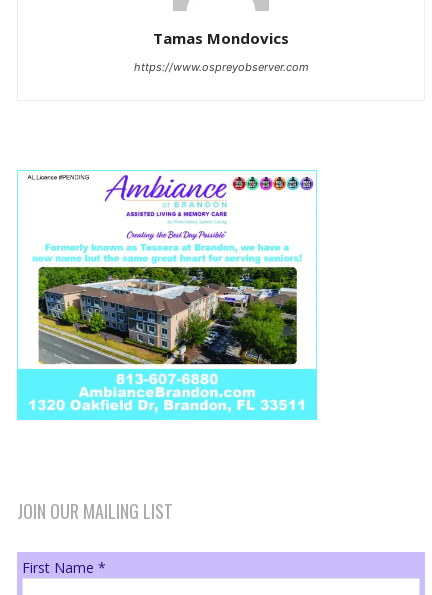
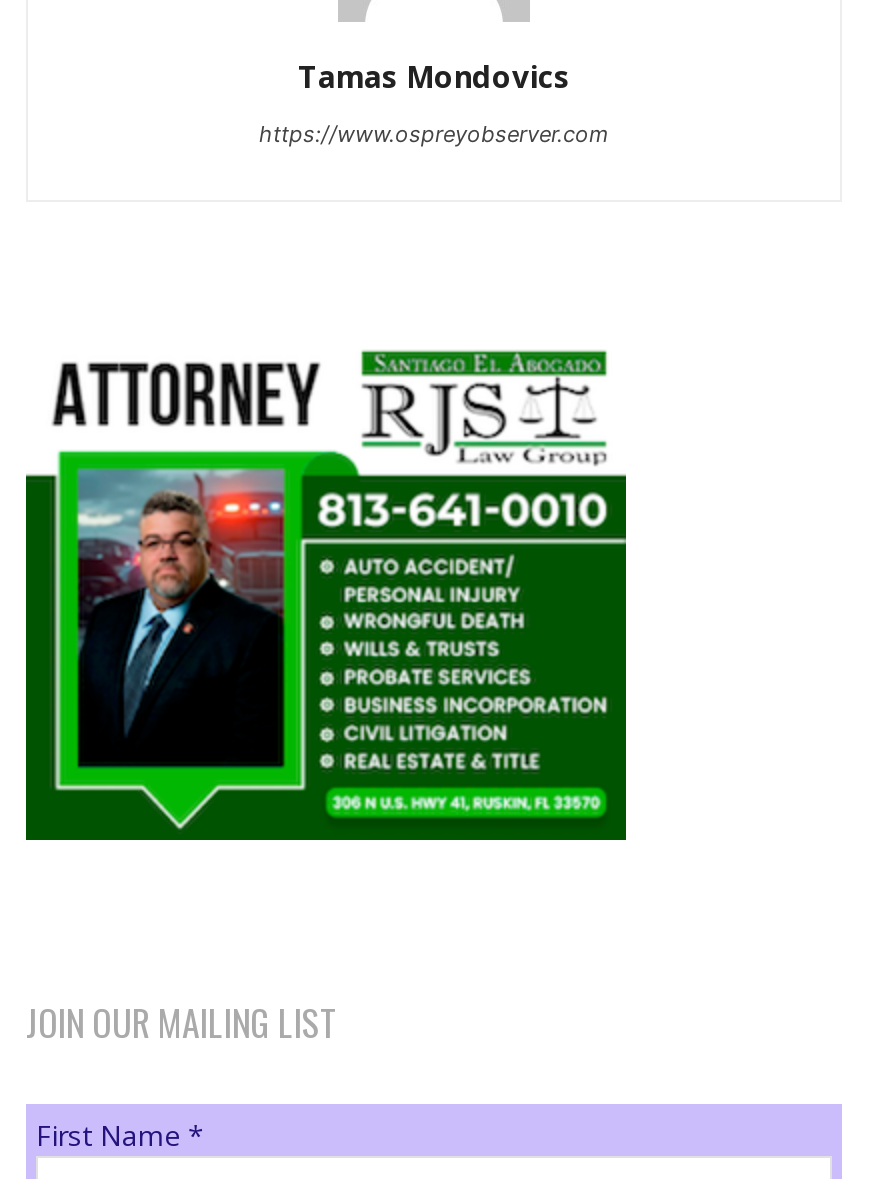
[16,169,318,421] [image] -> [24,340,628,842] [image]

